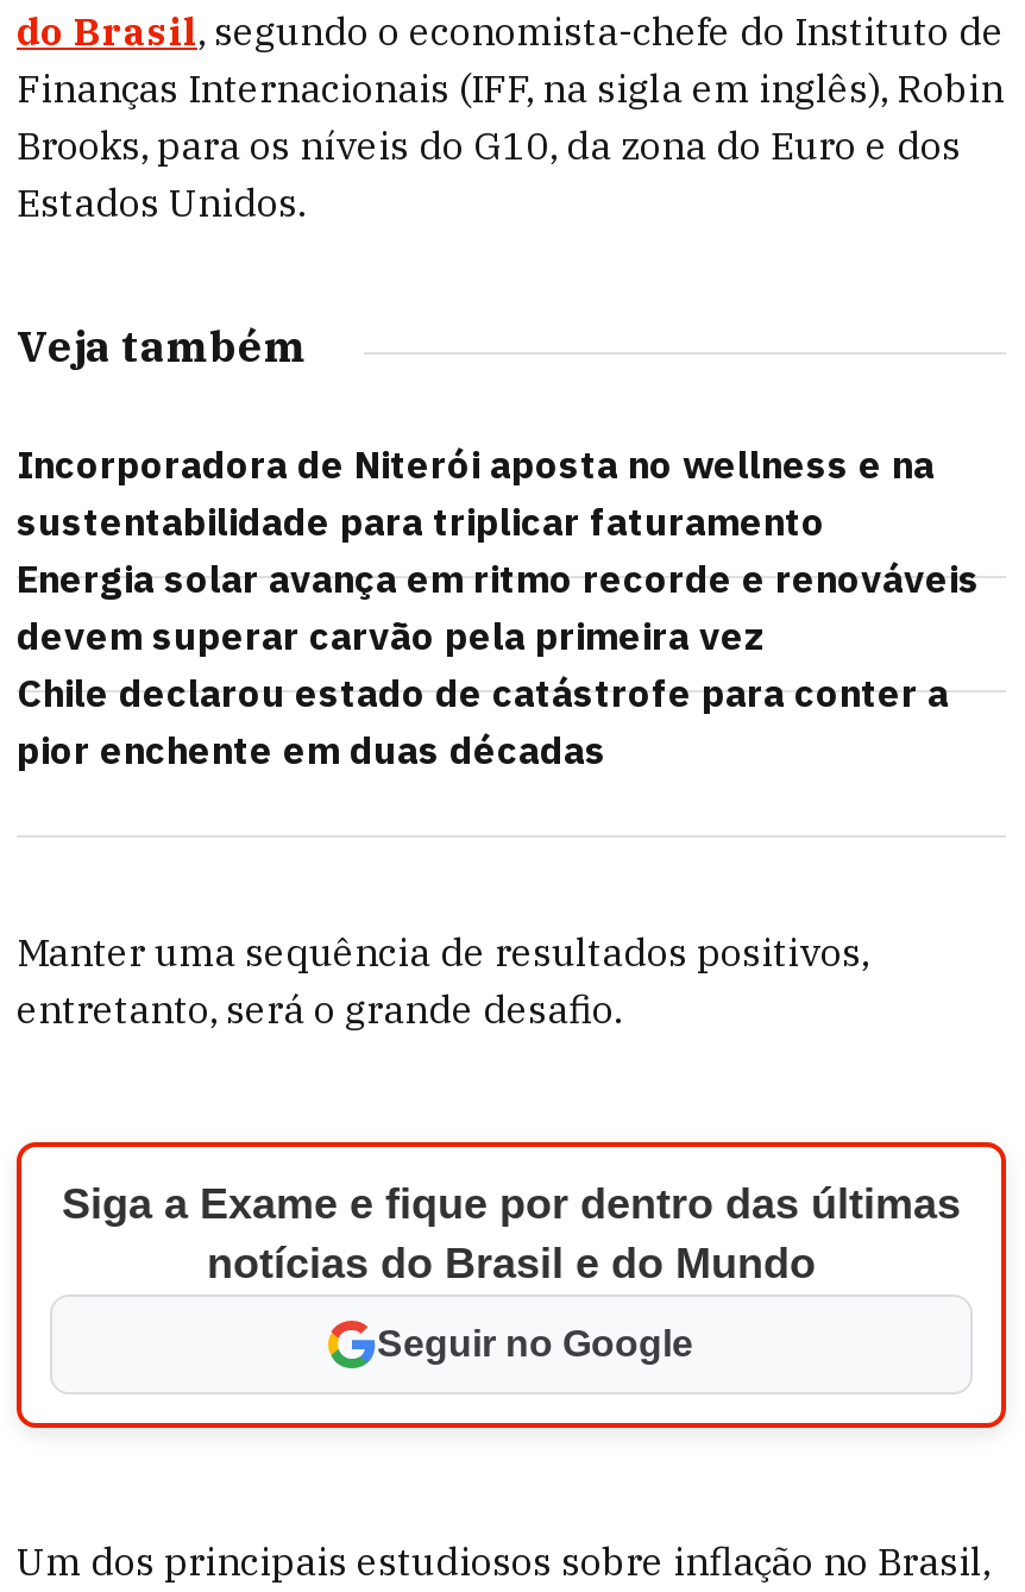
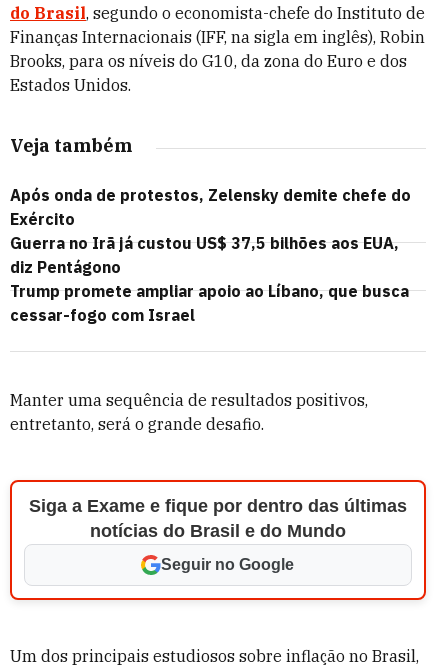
[17,440,980,773] Incorporadora de Niterói aposta no wellness e na | sustentabilidade para triplicar faturamento | Energia solar avança em ritmo recorde e renováveis | devem superar carvão pela primeira vez | Chile declarou estado de catástrofe para conter a | pior enchente em duas décadas -> [10,185,411,325] Após onda de protestos, Zelensky demite chefe do | Exército | Guerra no Irã já custou US$ 37,5 bilhões aos EUA, | diz Pentágono | Trump promete ampliar apoio ao Líbano, que busca | cessar-fogo com Israel

